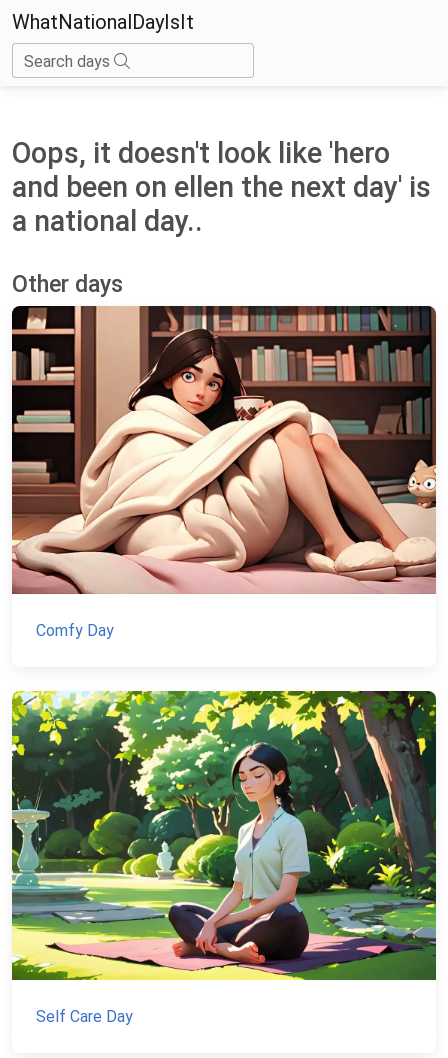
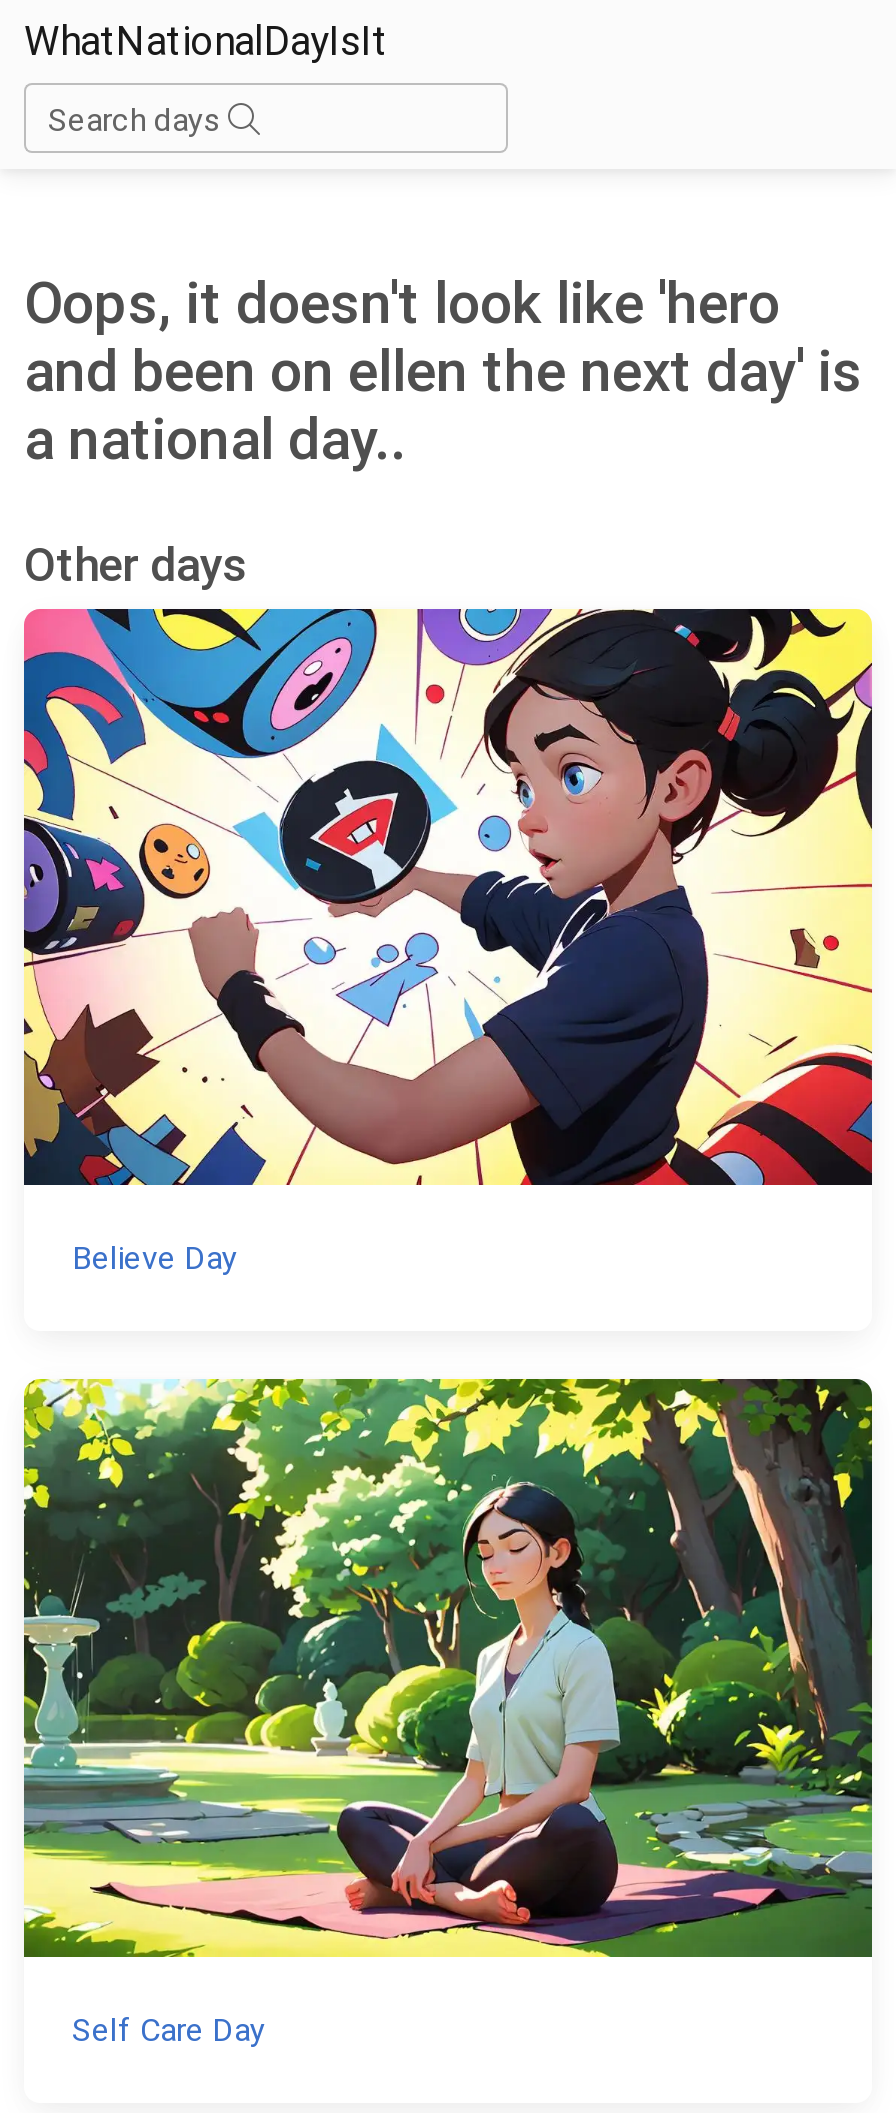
[11,305,437,640] [image] | Comfy Day -> [22,607,874,1278] [image] | Believe Day

